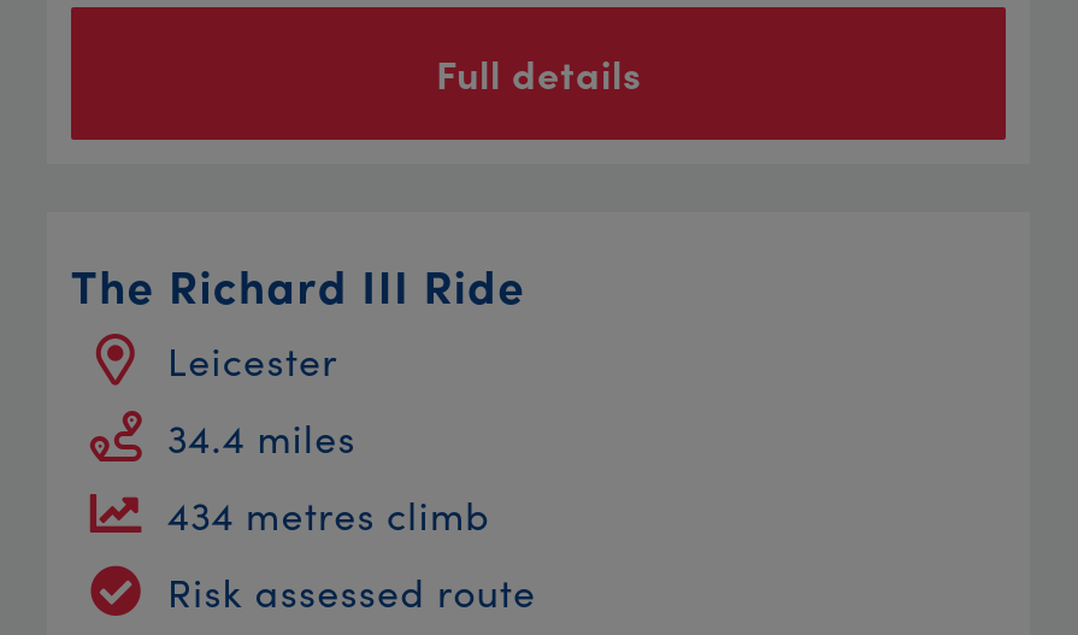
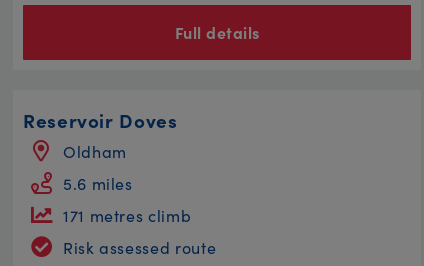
[71,249,526,384] The Richard III Ride | Leicester -> [23,105,178,161] Reservoir Doves | Oldham
[167,408,356,461] 34.4 miles -> [63,171,133,193] 5.6 miles
[167,486,491,539] 434 metres climb -> [63,203,191,225] 171 metres climb

